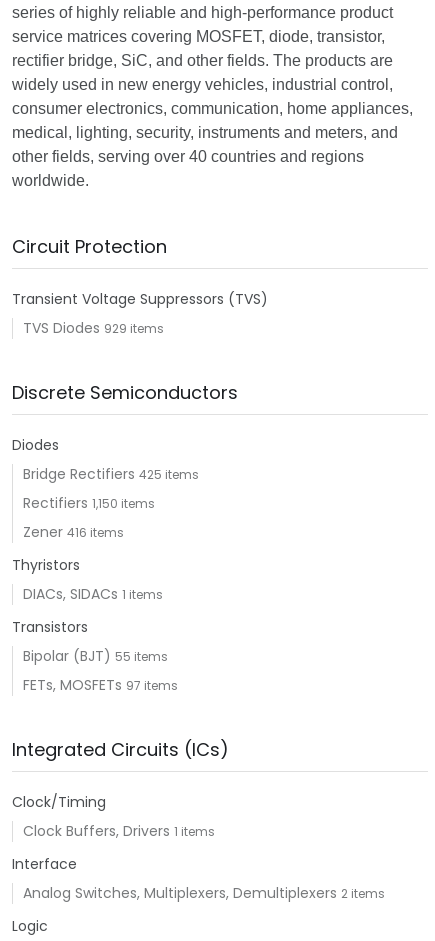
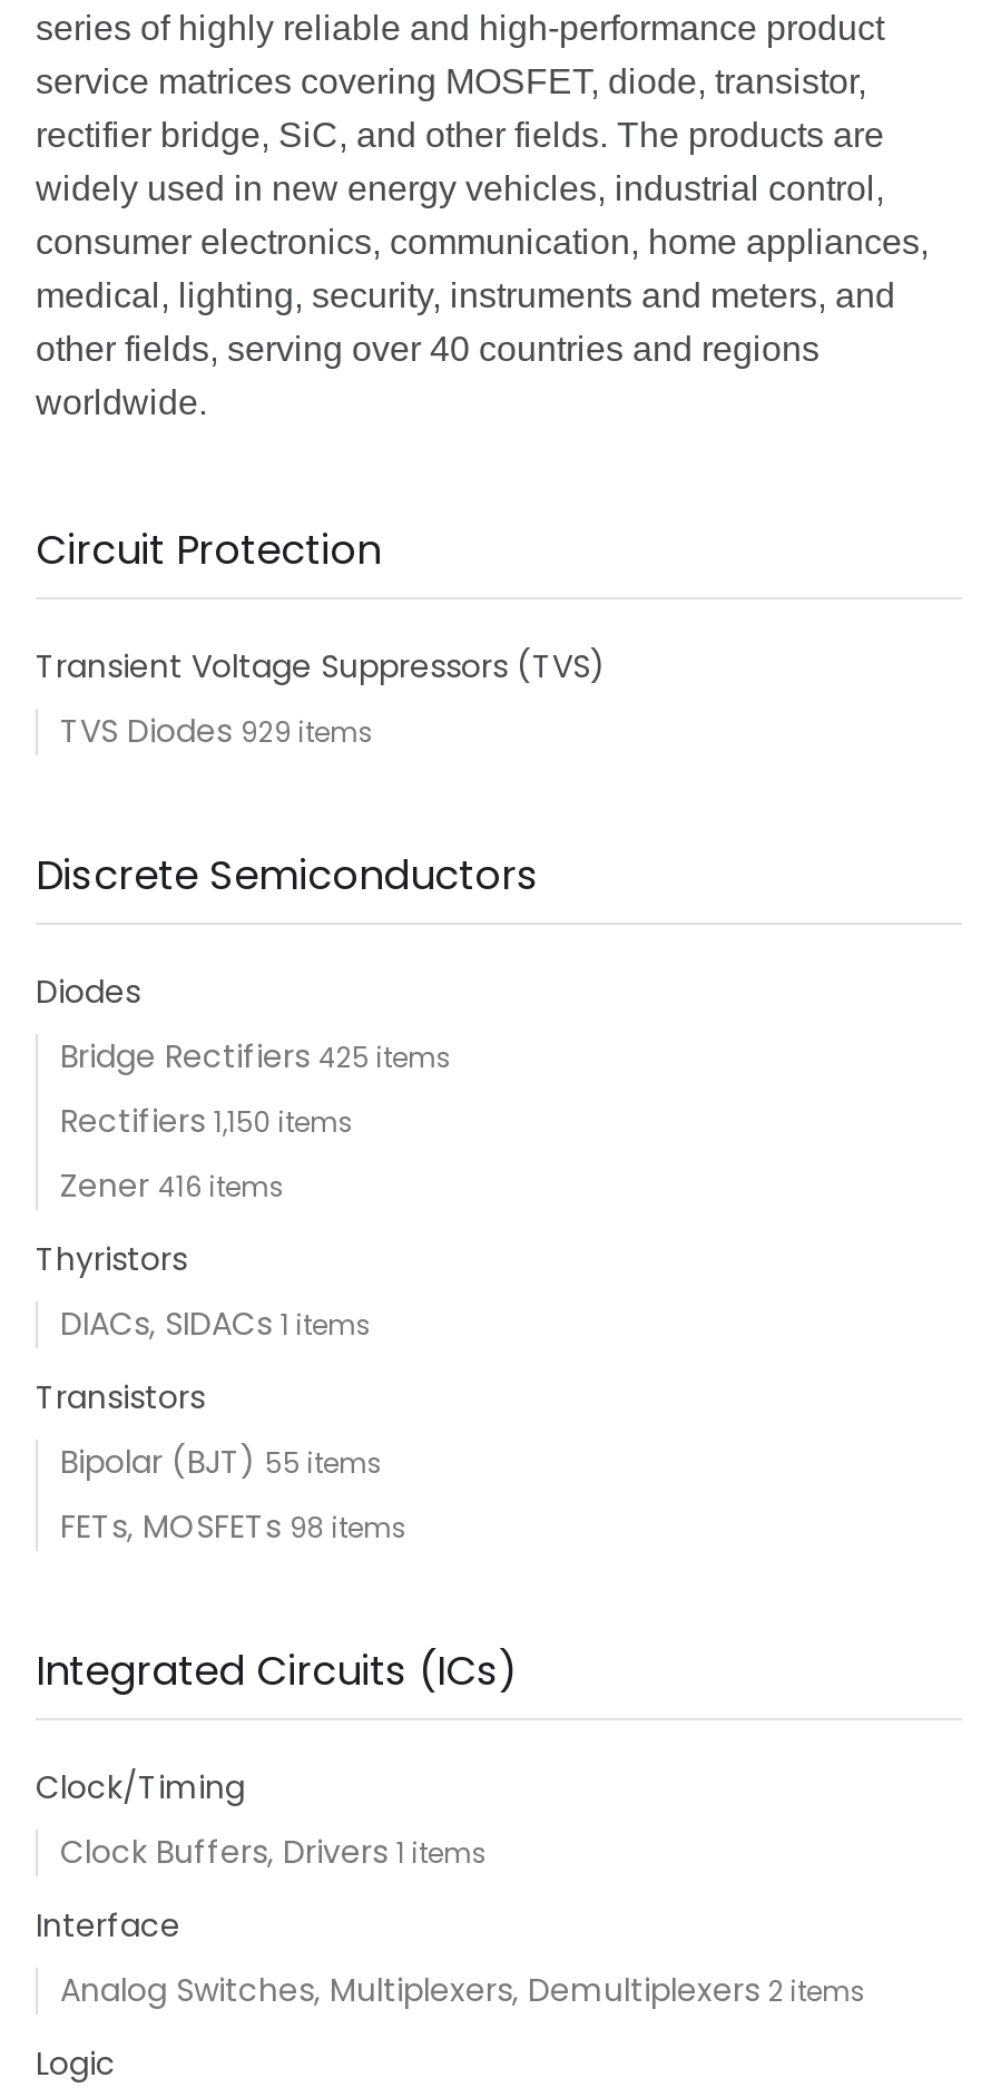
[23,675,178,695] FETs, MOSFETs 97 items -> [60,1504,408,1549] FETs, MOSFETs 98 items

